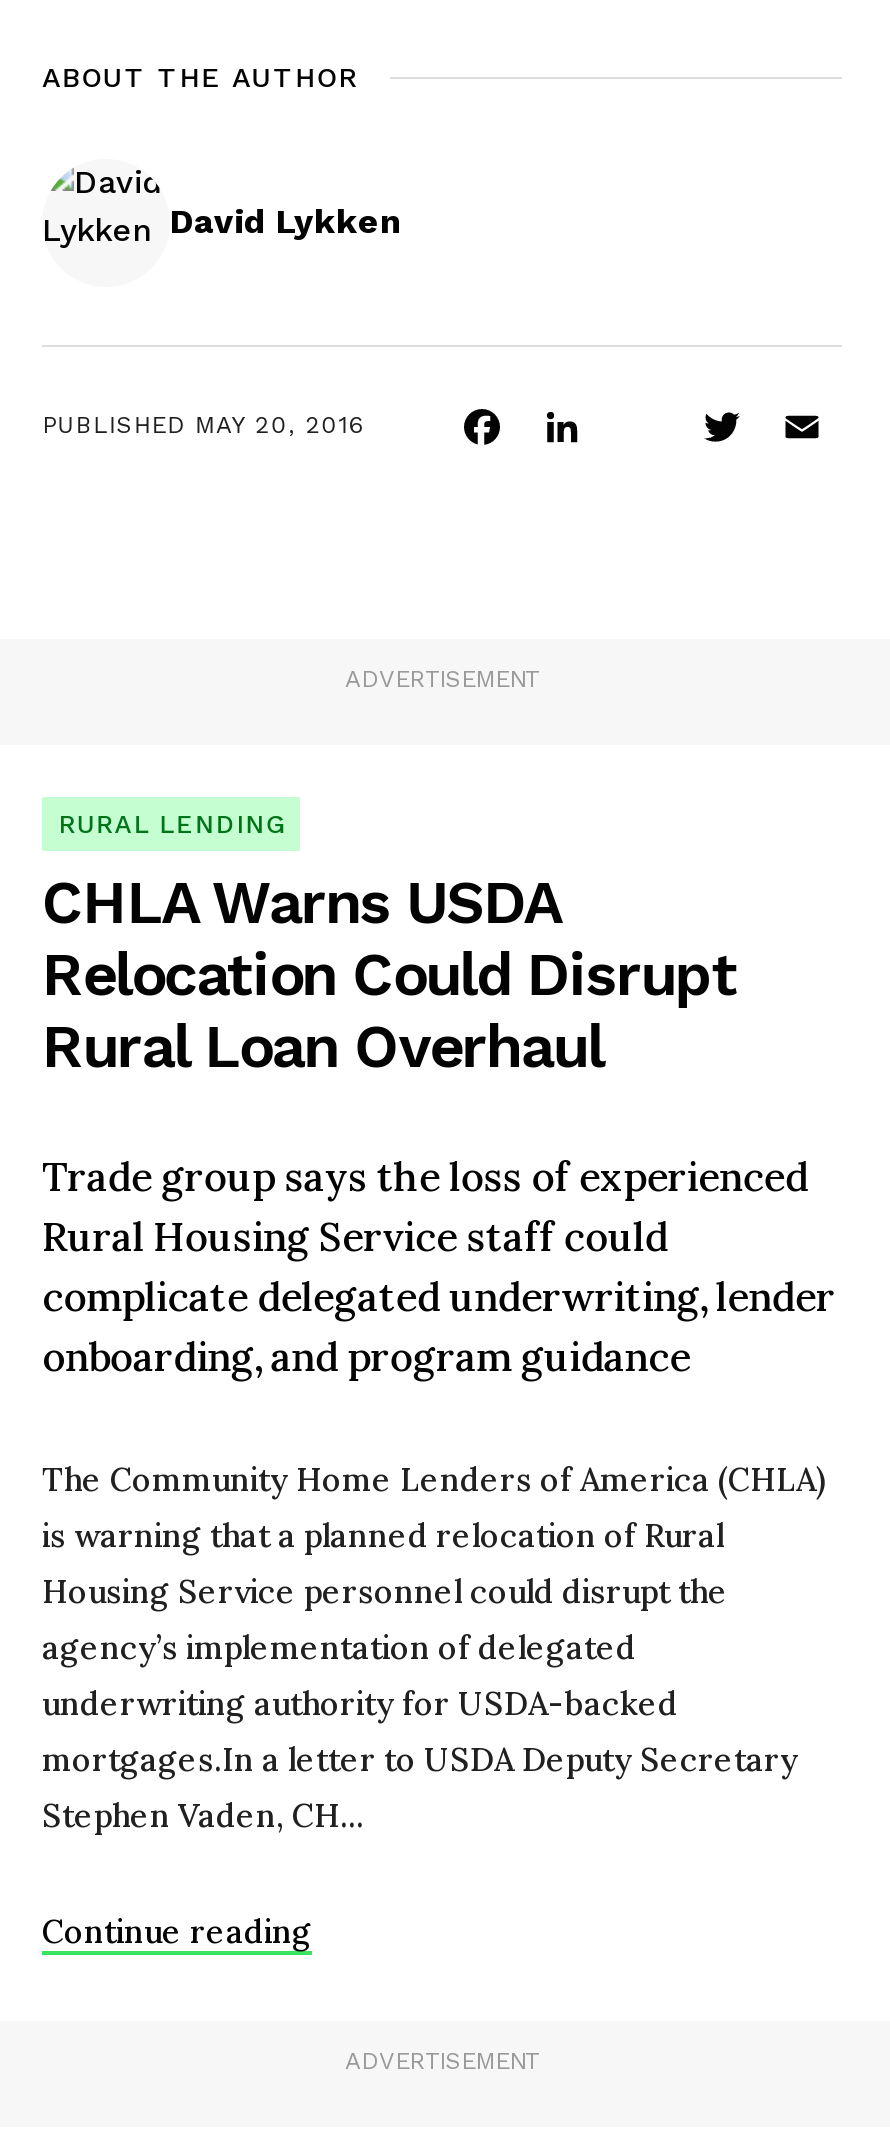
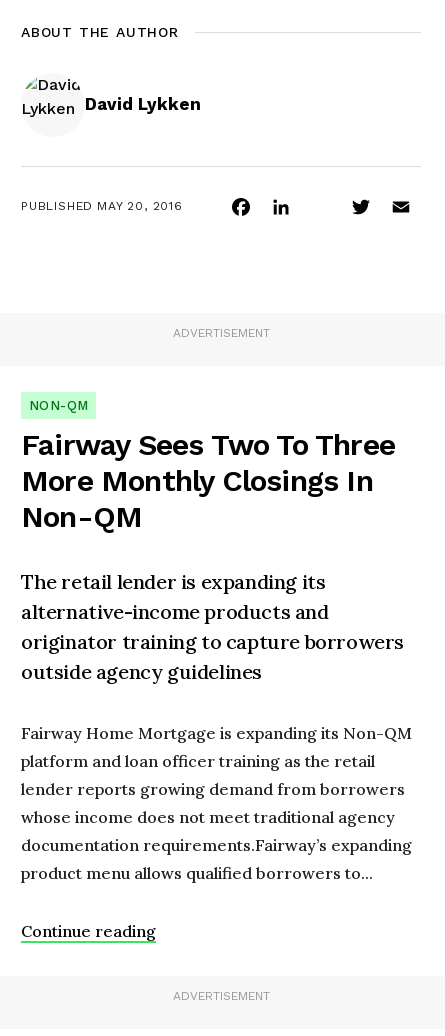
[42,810,738,1082] RURAL LENDING | CHLA Warns USDA | Relocation Could Disrupt | Rural Loan Overhaul -> [21,398,395,534] NON-QM | Fairway Sees Two To Three | More Monthly Closings In | Non-QM
[42,1152,835,1382] Trade group says the loss of experienced | Rural Housing Service staff could | complicate delegated underwriting, lender | onboarding, and program guidance -> [21,569,404,684] The retail lender is expanding its | alternative-income products and | originator training to capture borrowers | outside agency guidelines
[42,1460,826,1836] The Community Home Lenders of America (CHLA) | is warning that a planned relocation of Rural | Housing Service personnel could disrupt the | agency’s implementation of delegated | underwriting authority for USDA-backed | mortgages.In a letter to USDA Deputy Secretary | Stephen Vaden, CH... -> [21,723,412,883] Fairway Home Mortgage is expanding its Non-QM | platform and loan officer training as the retail | lender reports growing demand from borrowers | whose income does not meet traditional agency | documentation requirements.Fairway’s expanding | product menu allows qualified borrowers to...

